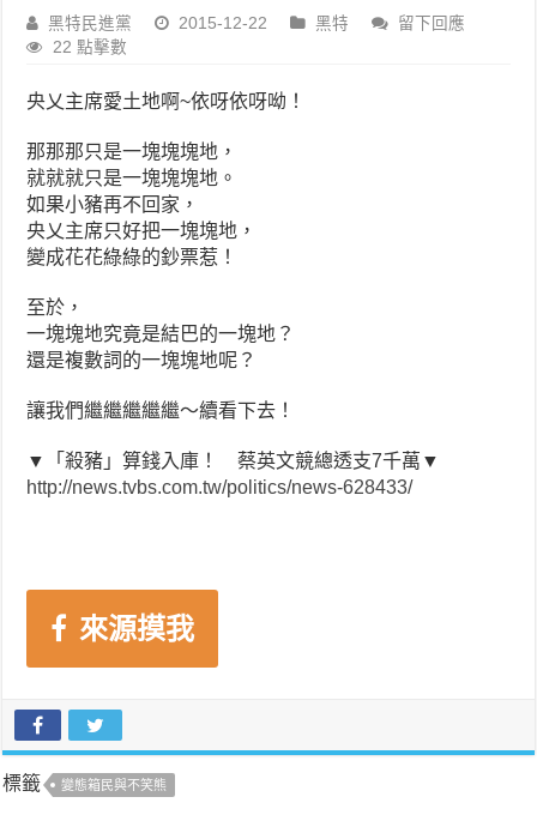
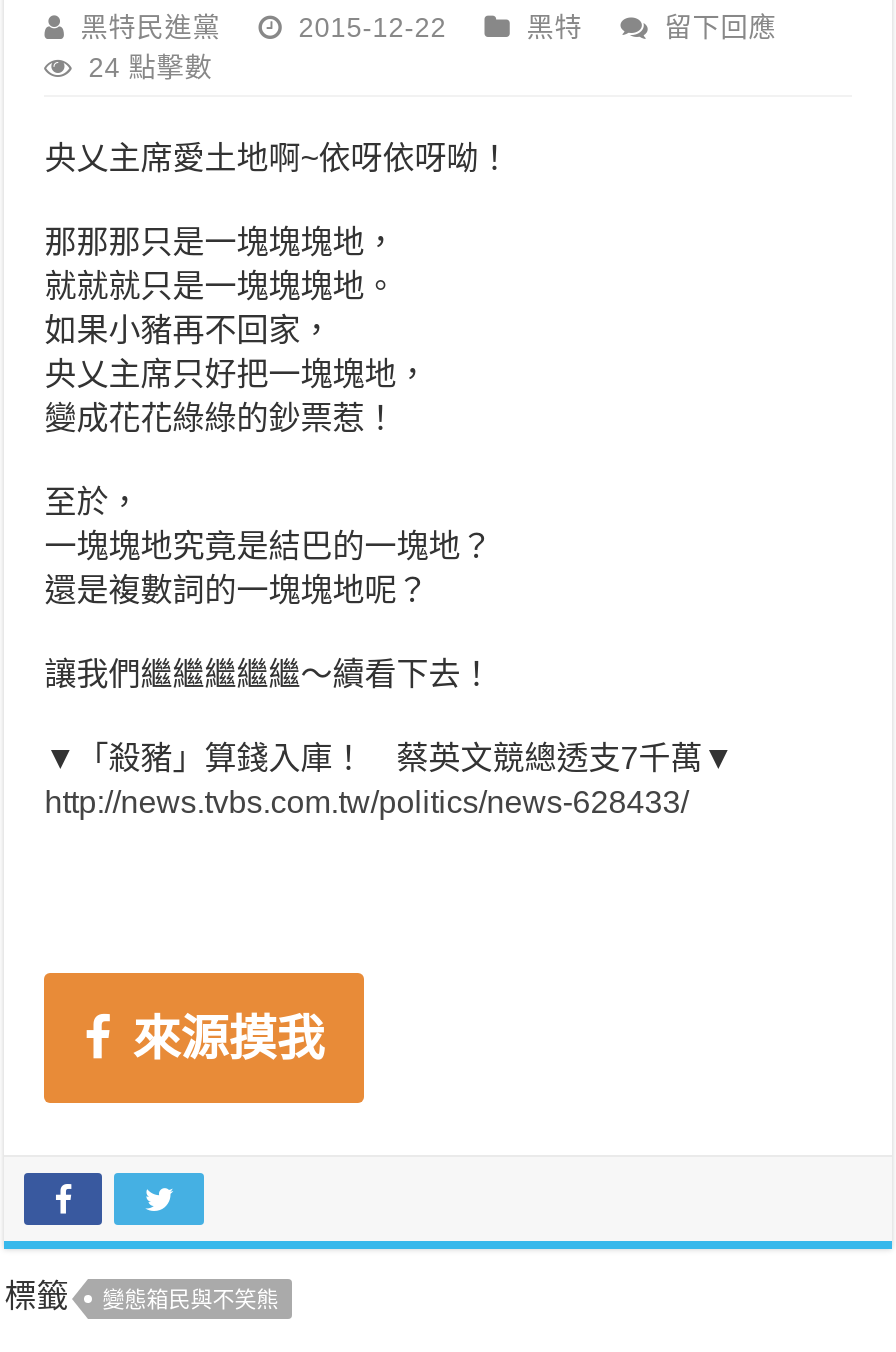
[53,38,127,56] 22 點擊數 -> [88,53,212,83] 24 點擊數

